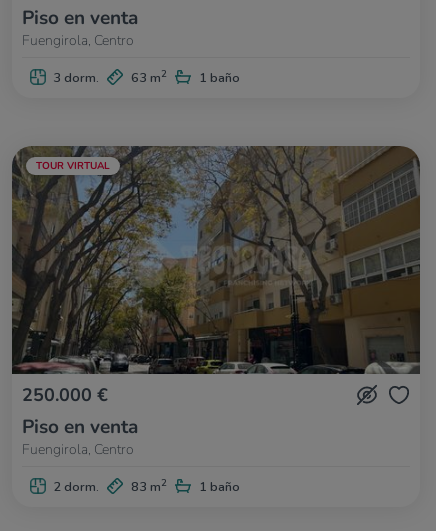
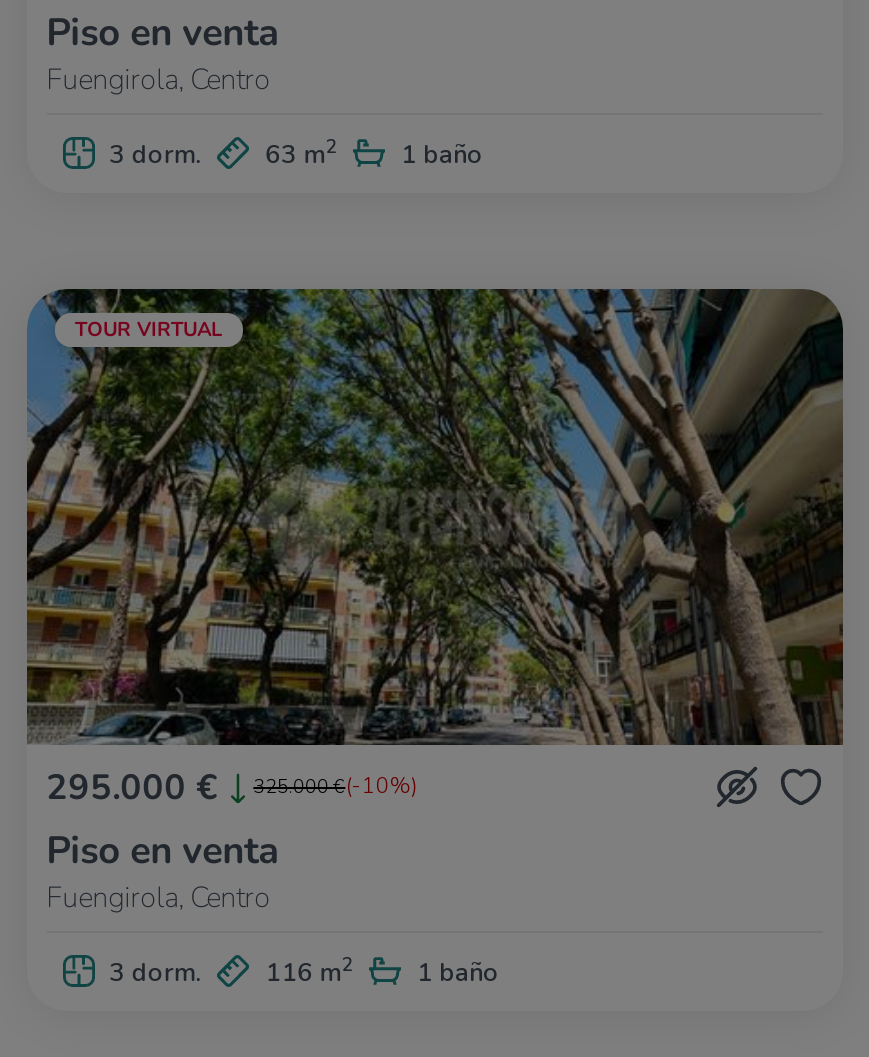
[11,145,421,406] [image] | 250.000 € -> [25,287,843,812] [image] | 295.000 € | 325.000 €(-10%)
[53,478,99,496] 2 dorm. -> [110,955,202,991] 3 dorm.
[131,476,167,496] 83 m2 -> [265,951,353,991] 116 m2

